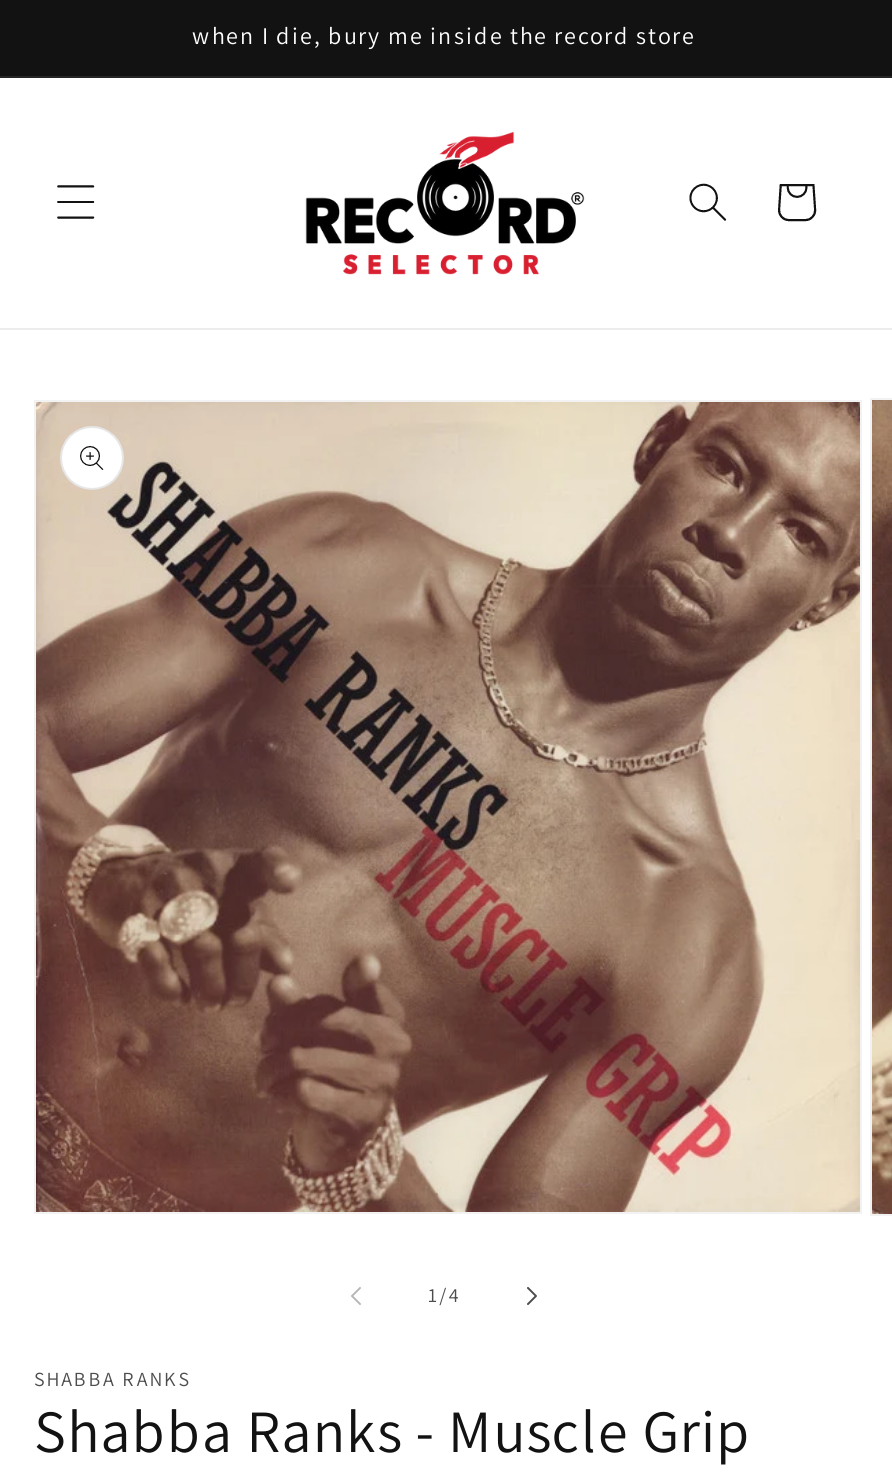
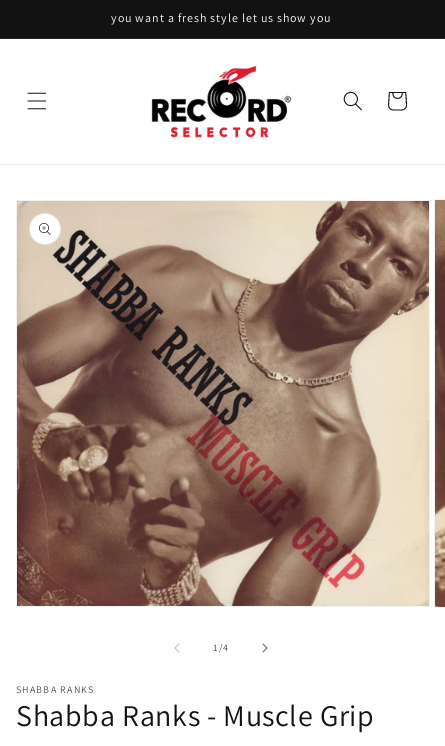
[192,20,696,50] when I die, bury me inside the record store -> [111,10,331,25] you want a fresh style let us show you

